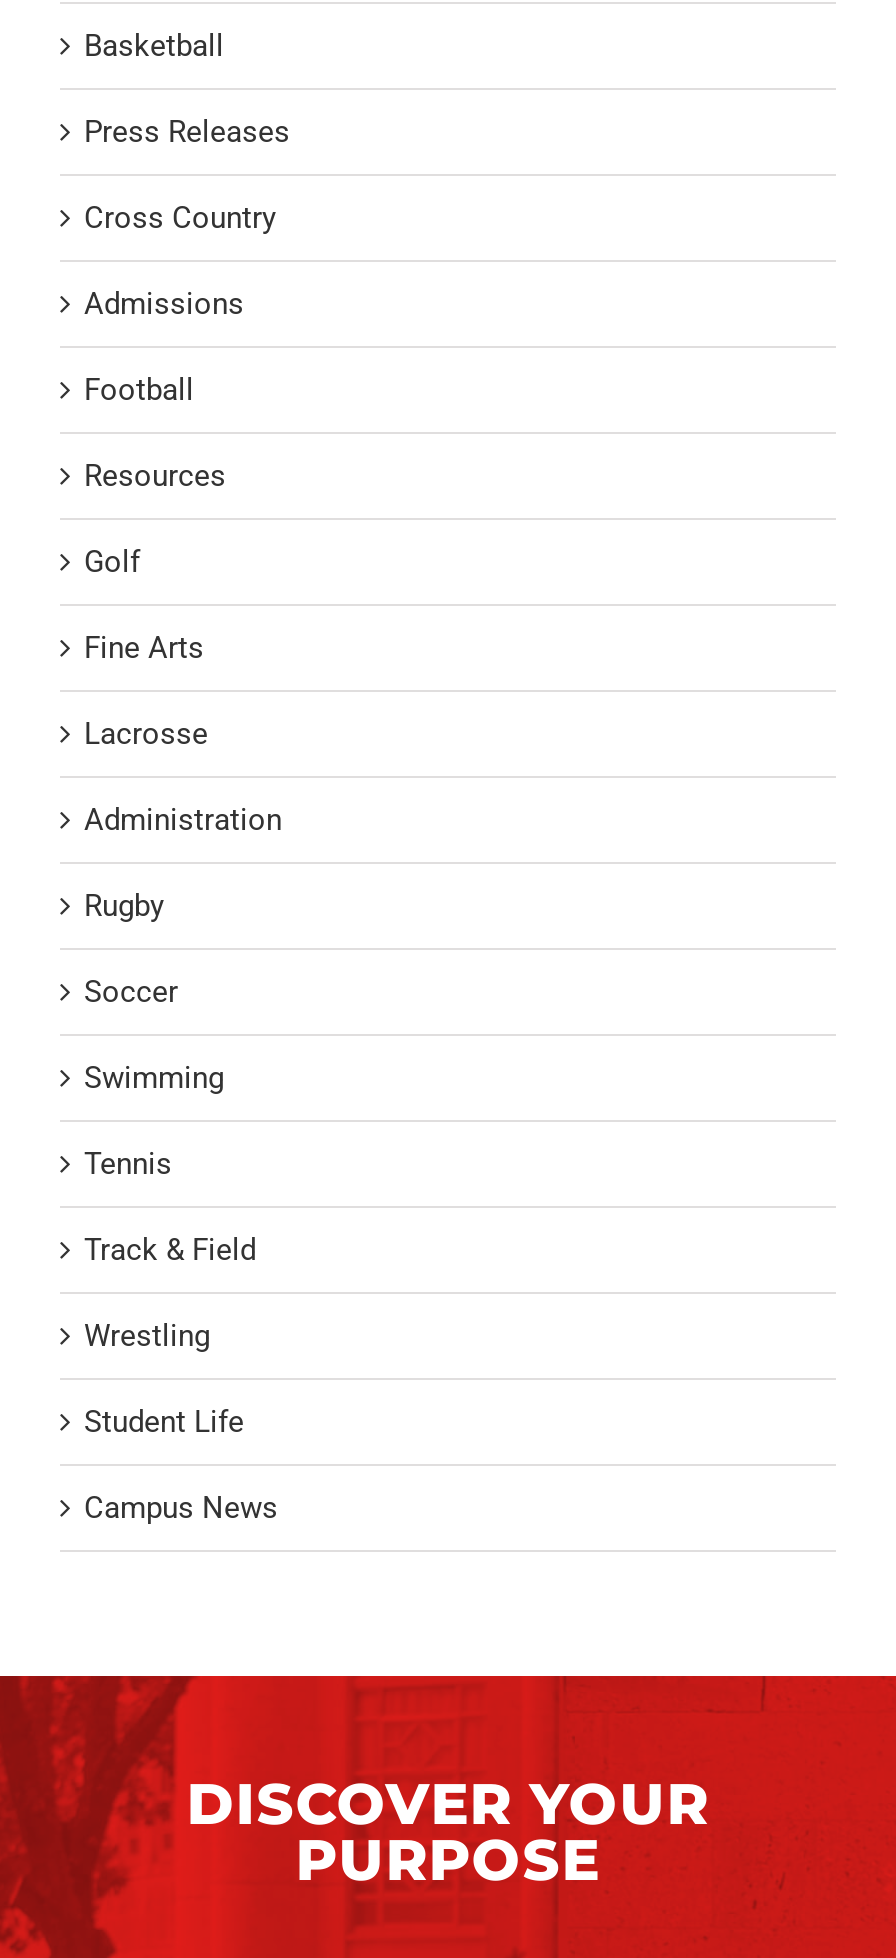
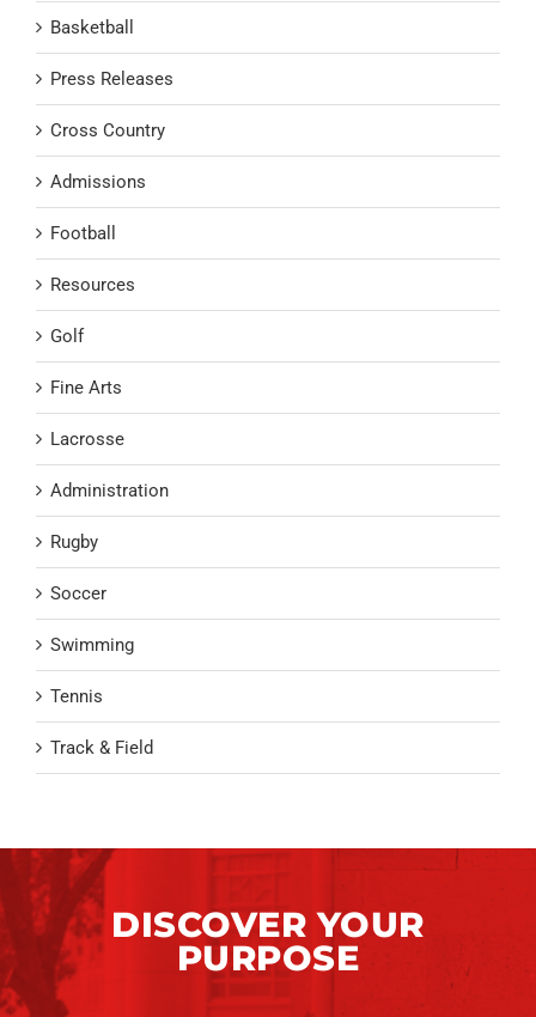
[84,1318,278,1526] Wrestling | Student Life | Campus News -> none

